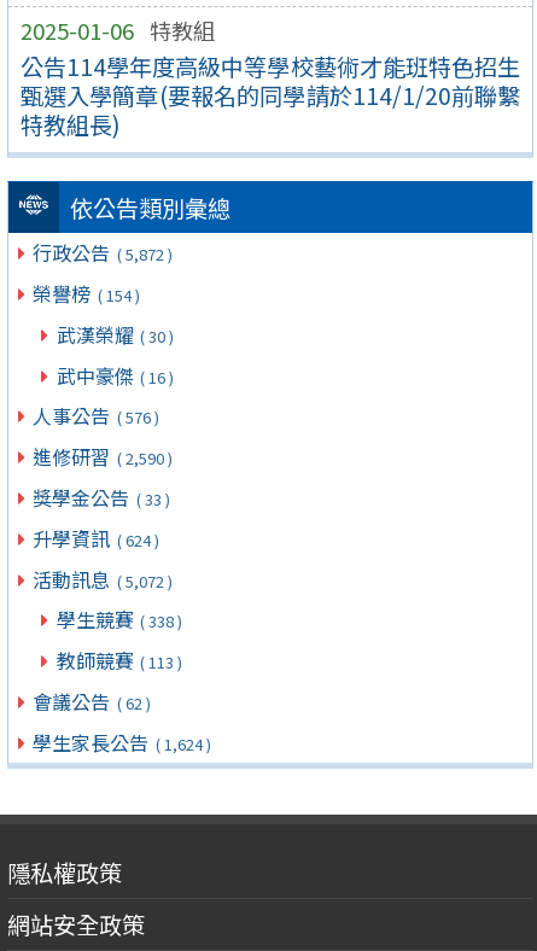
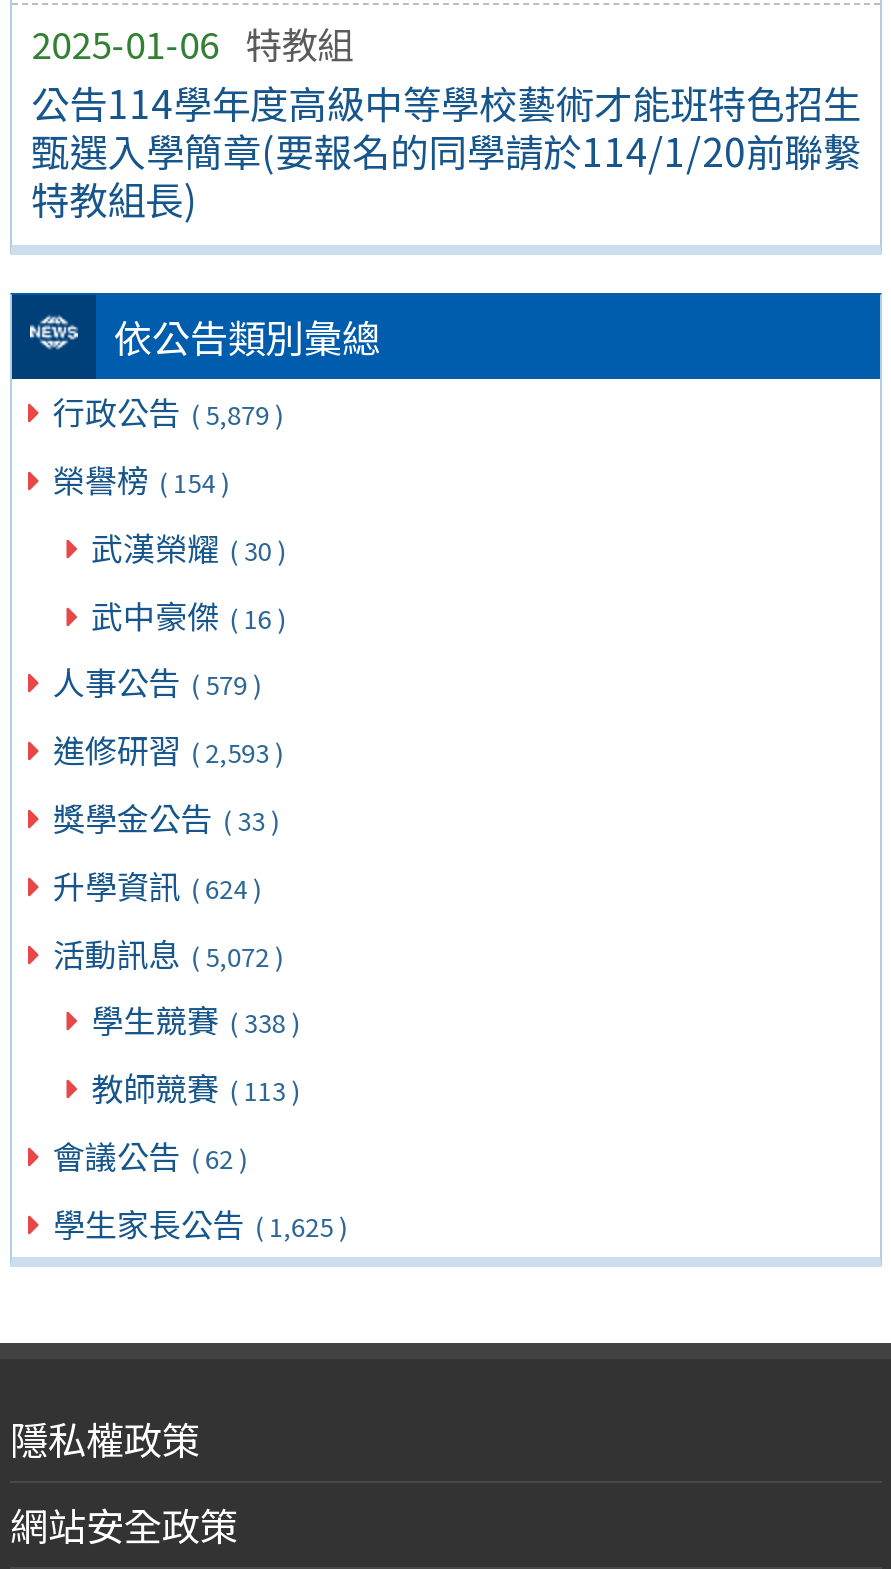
[33,238,172,267] 行政公告 ( 5,872 ) -> [53,387,283,435] 行政公告 ( 5,879 )
[33,401,159,430] 人事公告 ( 576 ) -> [53,658,261,706] 人事公告 ( 579 )
[33,442,172,471] 進修研習 ( 2,590 ) -> [53,725,283,773] 進修研習 ( 2,593 )
[33,727,211,756] 學生家長公告 ( 1,624 ) -> [53,1198,347,1246] 學生家長公告 ( 1,625 )

